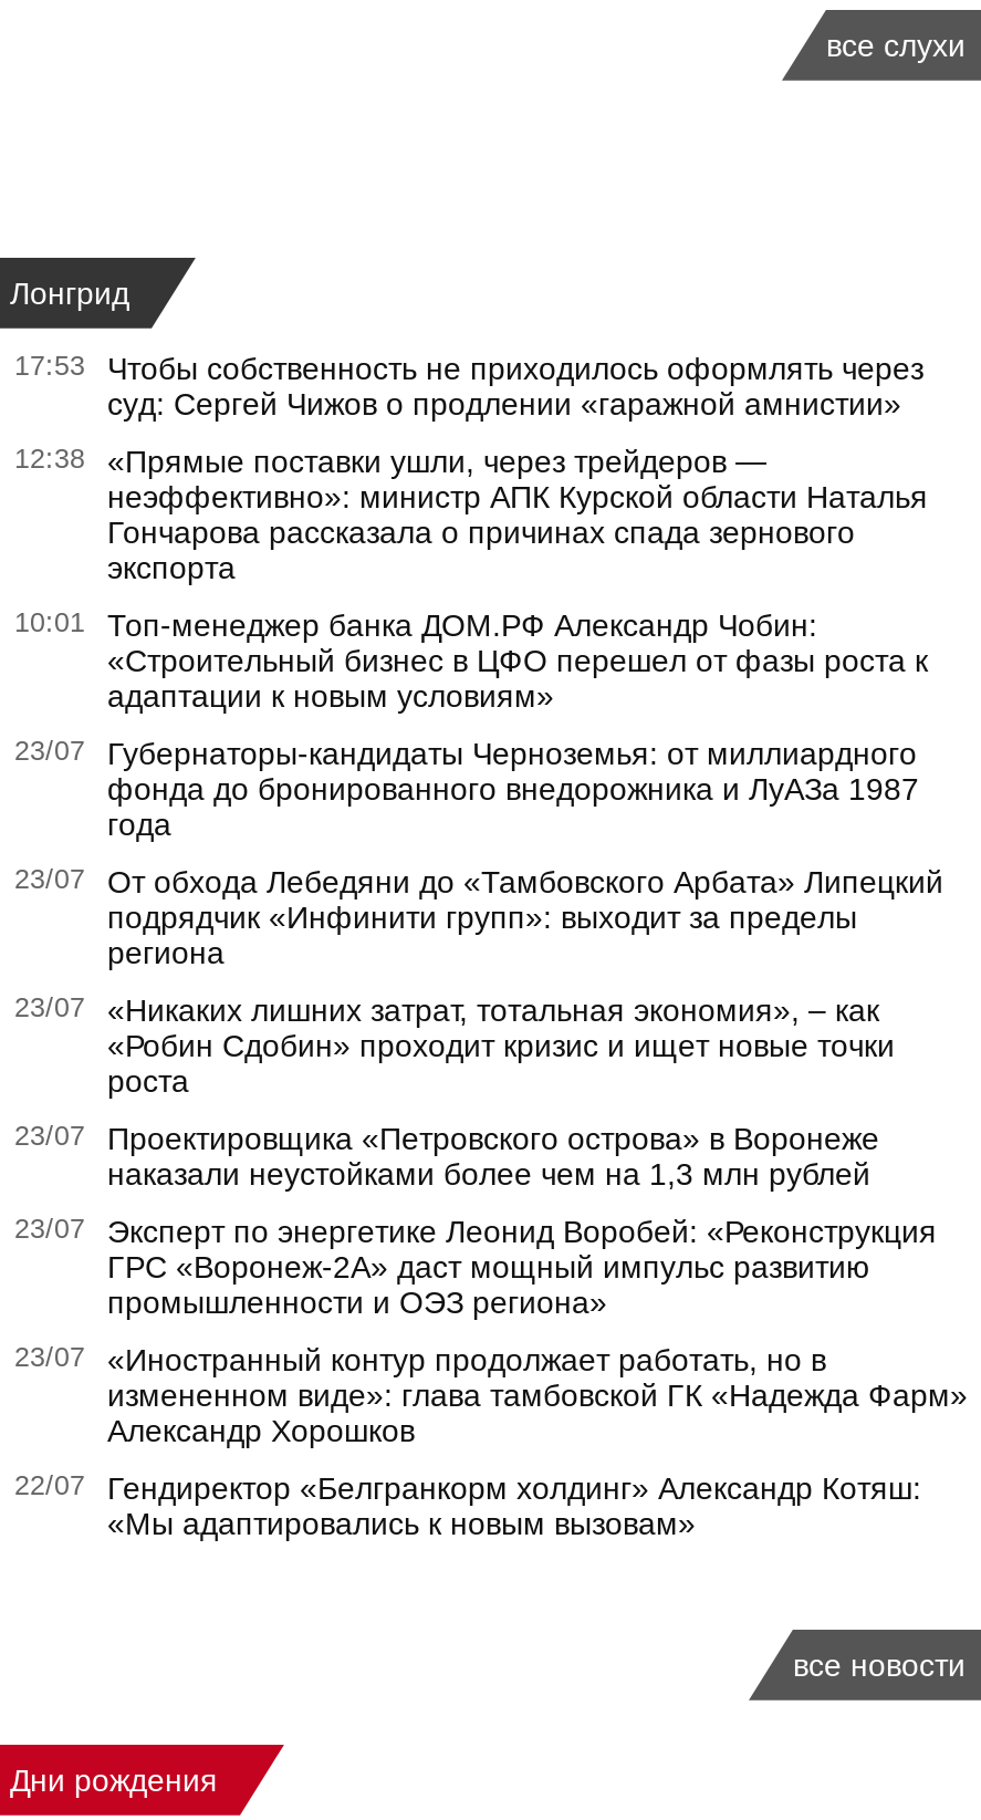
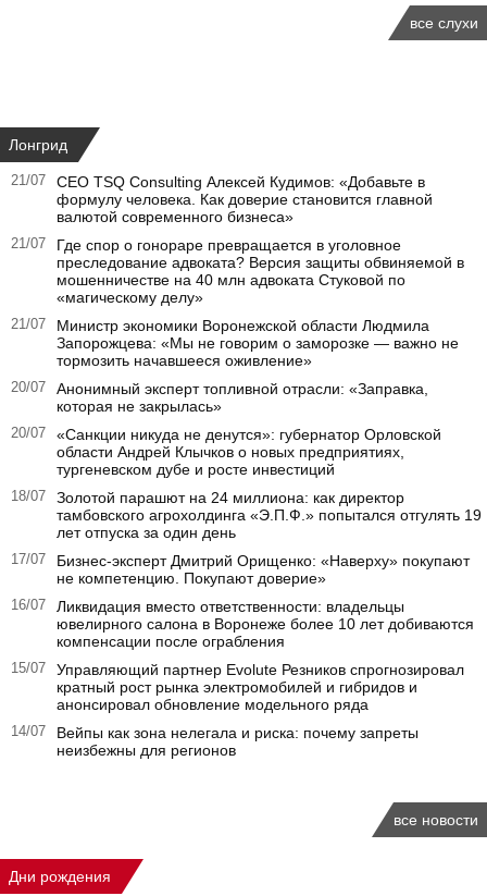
[14,351,923,421] 17:53 | Чтобы собственность не приходилось оформлять через | суд: Сергей Чижов о продлении «гаражной амнистии» -> [11,173,433,225] 21/07 | СЕО TSQ Consulting Алексей Кудимов: «Добавьте в | формулу человека. Как доверие становится главной | валютой современного бизнеса»
[14,443,928,585] 12:38 | «Прямые поставки ушли, через трейдеров — | неэффективно»: министр АПК Курской области Наталья | Гончарова рассказала о причинах спада зернового | экспорта -> [11,236,464,306] 21/07 | Где спор о гонораре превращается в уголовное | преследование адвоката? Версия защиты обвиняемой в | мошенничестве на 40 млн адвоката Стуковой по | «магическому делу»
[14,607,928,713] 10:01 | Топ-менеджер банка ДОМ.РФ Александр Чобин: | «Строительный бизнес в ЦФО перешел от фазы роста к | адаптации к новым условиям» -> [11,317,459,369] 21/07 | Министр экономики Воронежской области Людмила | Запорожцева: «Мы не говорим о заморозке — важно не | тормозить начавшееся оживление»
[14,736,919,842] 23/07 | Губернаторы‑кандидаты Черноземья: от миллиардного | фонда до бронированного внедорожника и ЛуАЗа 1987 | года -> [11,380,428,415] 20/07 | Анонимный эксперт топливной отрасли: «Заправка, | которая не закрылась»
[14,864,943,970] 23/07 | От обхода Лебедяни до «Тамбовского Арбата» Липецкий | подрядчик «Инфинити групп»: выходит за пределы | региона -> [11,426,441,478] 20/07 | «Санкции никуда не денутся»: губернатор Орловской | области Андрей Клычков о новых предприятиях, | тургеневском дубе и росте инвестиций
[14,992,895,1098] 23/07 | «Никаких лишних затрат, тотальная экономия», – как | «Робин Сдобин» проходит кризис и ищет новые точки | роста -> [11,489,482,541] 18/07 | Золотой парашют на 24 миллиона: как директор | тамбовского агрохолдинга «Э.П.Ф.» попытался отгулять 19 | лет отпуска за один день
[14,1121,879,1191] 23/07 | Проектировщика «Петровского острова» в Воронеже | наказали неустойками более чем на 1,3 млн рублей -> [11,552,470,587] 17/07 | Бизнес-эксперт Дмитрий Орищенко: «Наверху» покупают | не компетенцию. Покупают доверие»
[14,1213,937,1320] 23/07 | Эксперт по энергетике Леонид Воробей: «Реконструкция | ГРС «Воронеж‑2А» даст мощный импульс развитию | промышленности и ОЭЗ региона» -> [11,598,474,650] 16/07 | Ликвидация вместо ответственности: владельцы | ювелирного салона в Воронеже более 10 лет добиваются | компенсации после ограбления
[14,1342,968,1448] 23/07 | «Иностранный контур продолжает работать, но в | измененном виде»: глава тамбовской ГК «Надежда Фарм» | Александр Хорошков -> [11,661,464,713] 15/07 | Управляющий партнер Evolute Резников спрогнозировал | кратный рост рынка электромобилей и гибридов и | анонсировал обновление модельного ряда
[14,1470,921,1541] 22/07 | Гендиректор «Белгранкорм холдинг» Александр Котяш: | «Мы адаптировались к новым вызовам» -> [11,724,419,759] 14/07 | Вейпы как зона нелегала и риска: почему запреты | неизбежны для регионов

